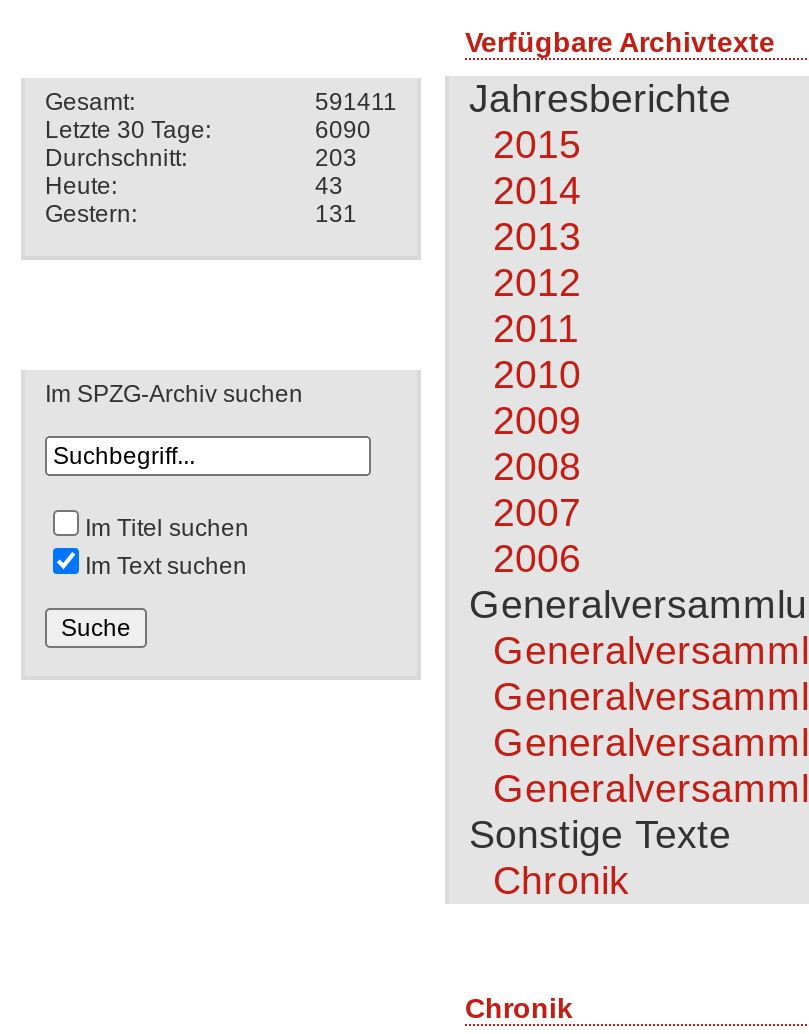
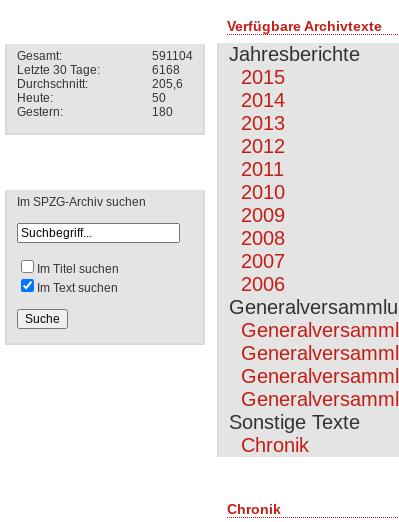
[315,88,397,116] 591411 -> [152,49,193,63] 591104
[315,116,371,144] 6090 -> [152,63,180,77] 6168
[315,144,357,172] 203 -> [152,77,183,91] 205,6
[315,172,343,200] 43 -> [152,91,166,105] 50
[315,200,357,228] 131 -> [152,105,173,119] 180

